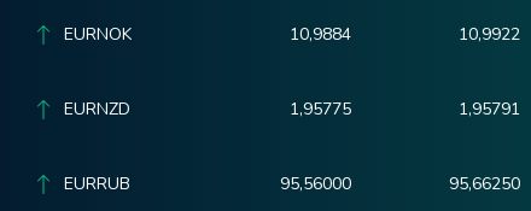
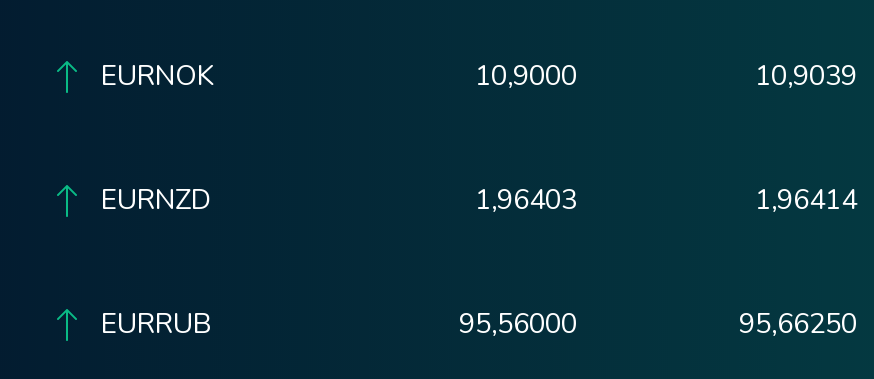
[290,23,351,46] 10,9884 -> [475,57,577,95] 10,9000
[459,23,520,46] 10,9922 -> [755,57,857,95] 10,9039
[290,98,351,121] 1,95775 -> [475,181,577,219] 1,96403
[459,98,520,121] 1,95791 -> [755,181,857,219] 1,96414

